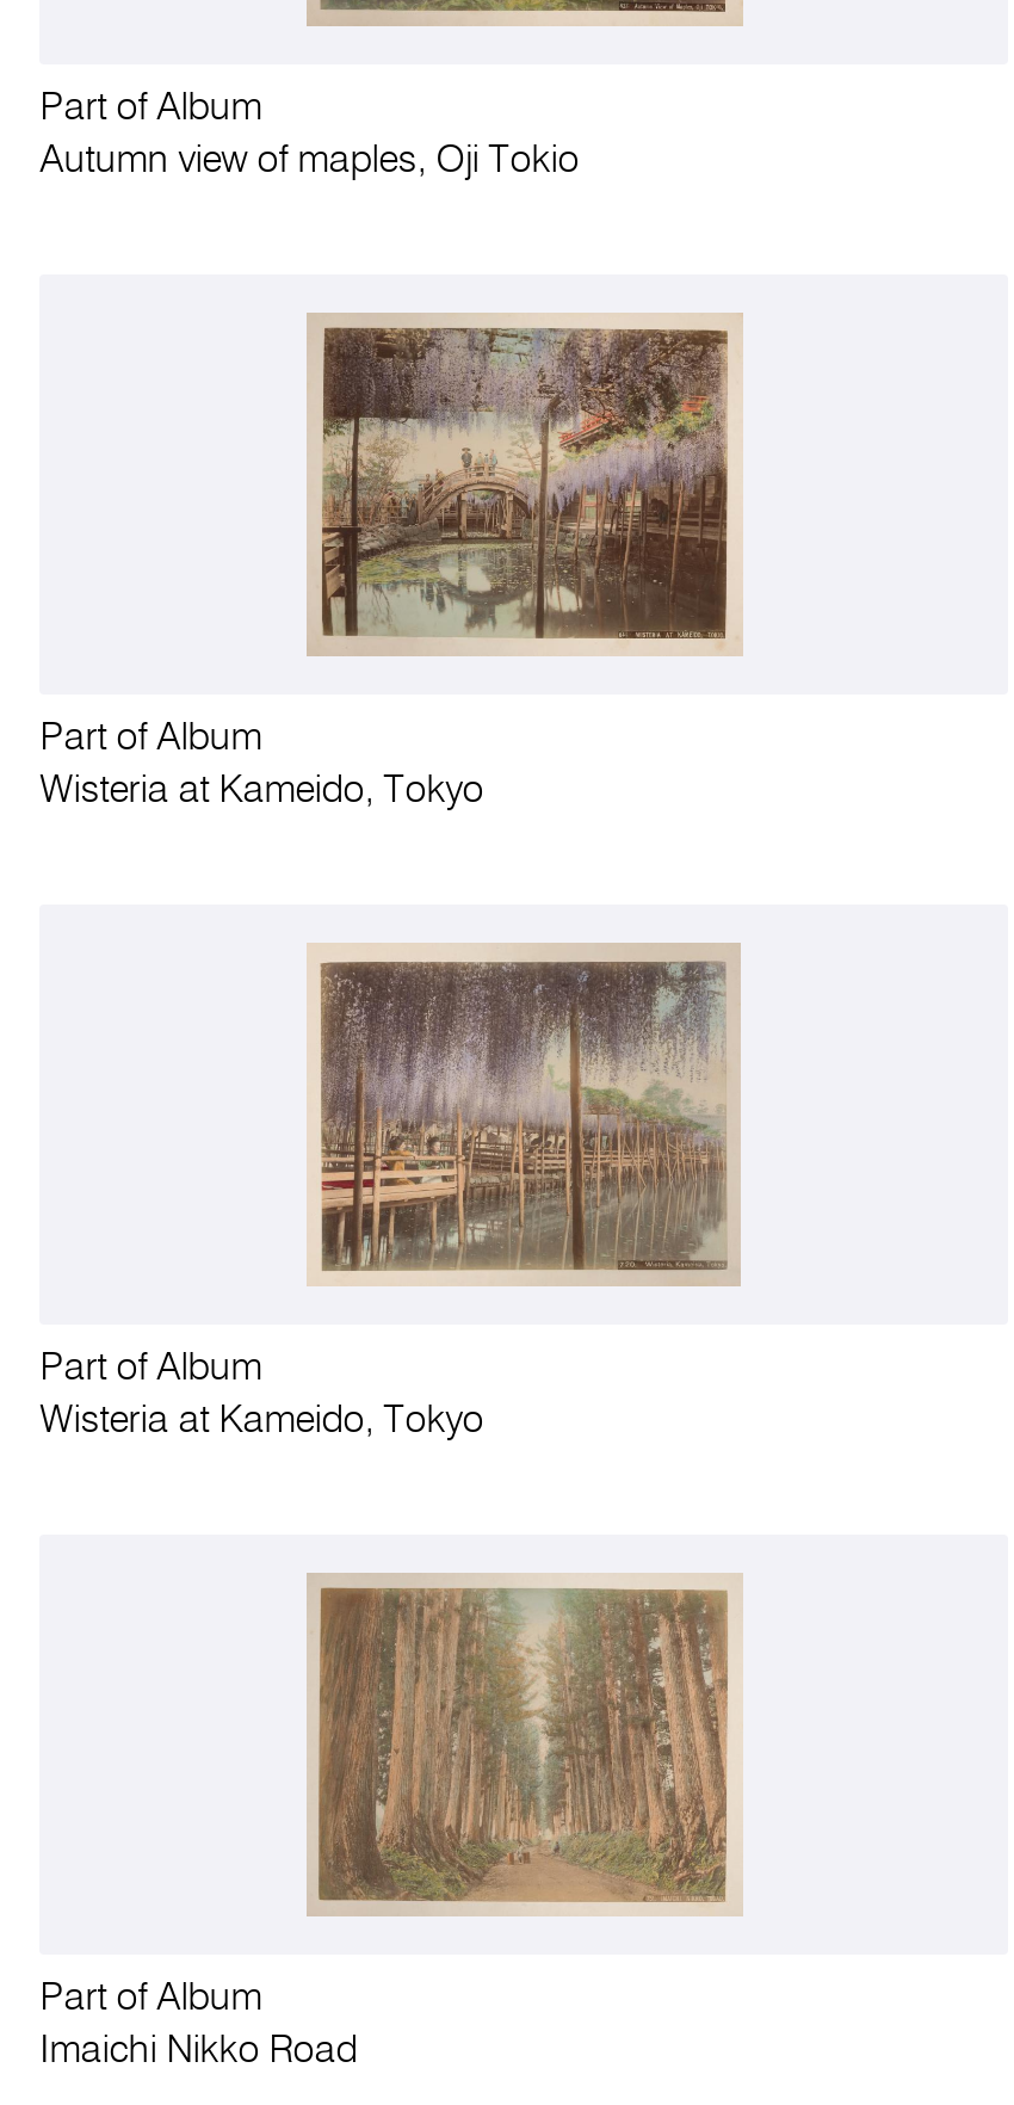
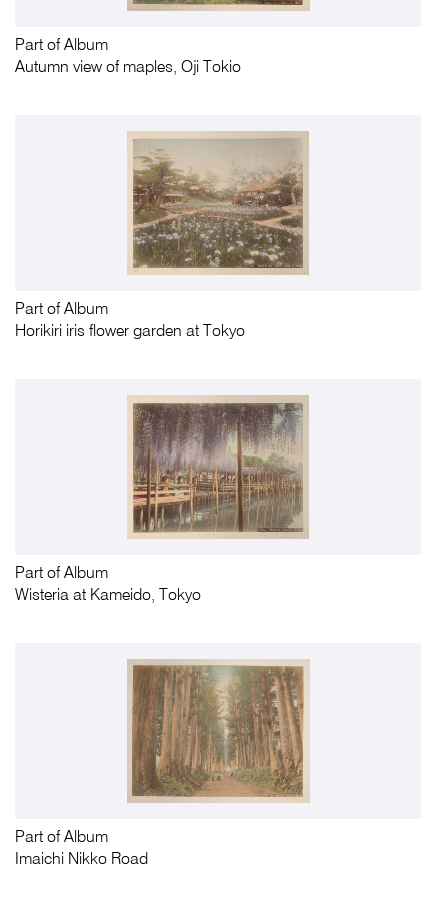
[321,325,729,637] [image] -> [130,136,303,273] [image]
[40,773,484,811] Wisteria at Kameido, Tokyo -> [15,324,245,340] Horikiri iris flower garden at Tokyo

